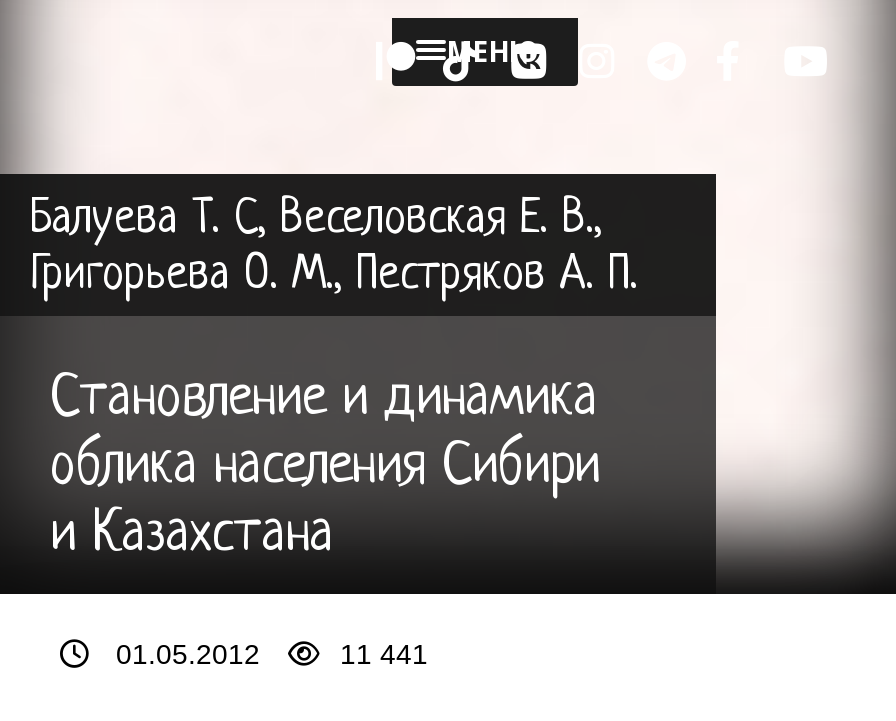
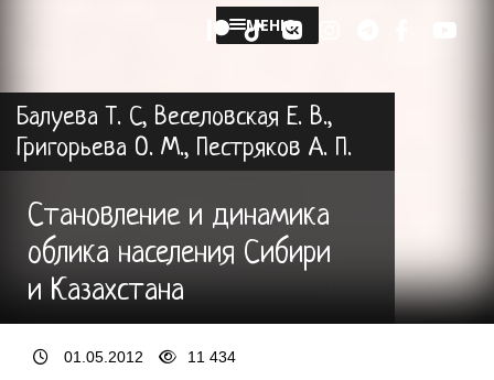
[340,638,428,670] 11 441 -> [187,348,236,366] 11 434

